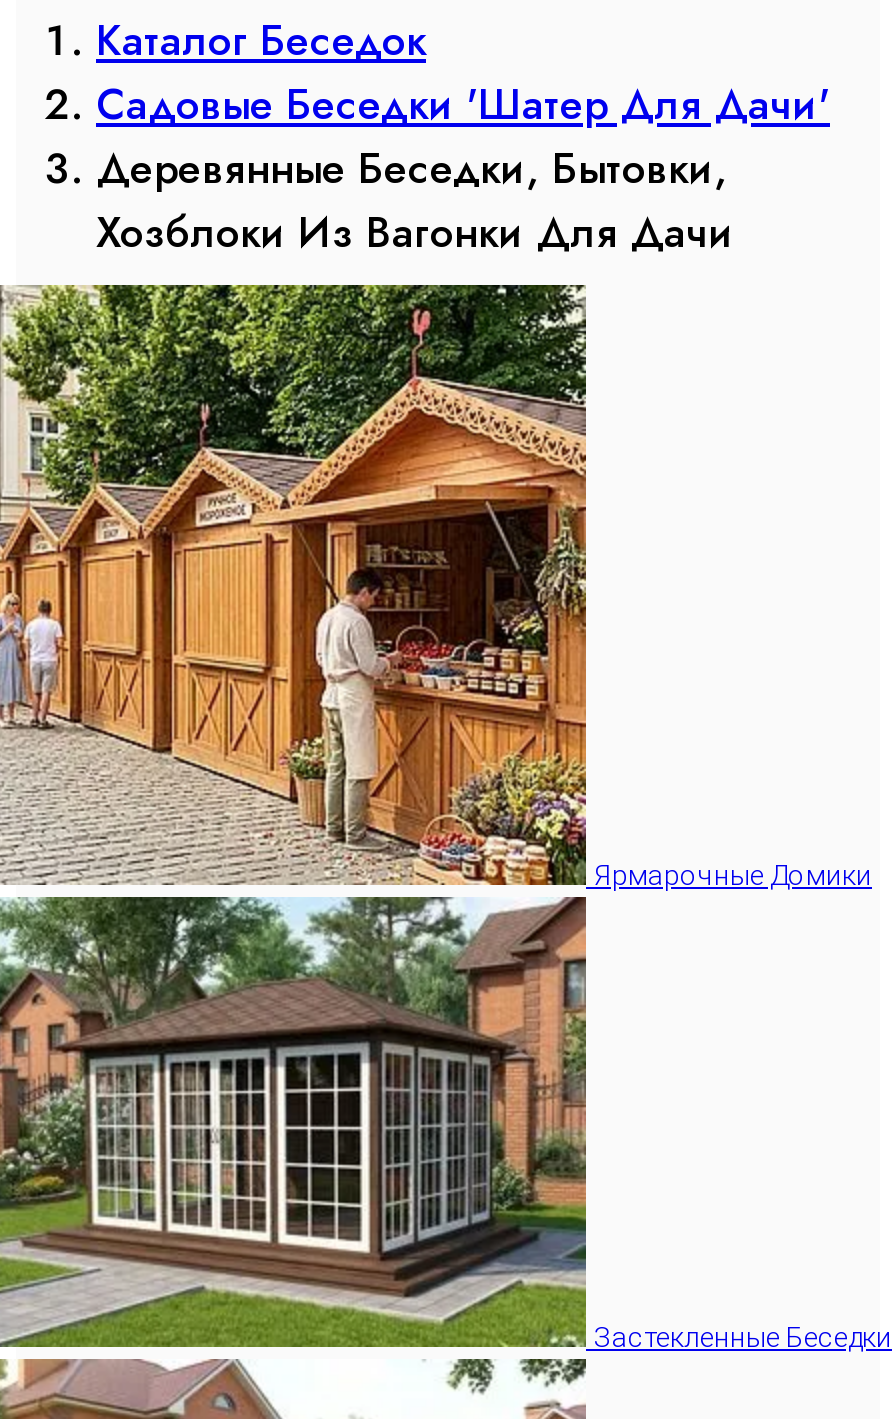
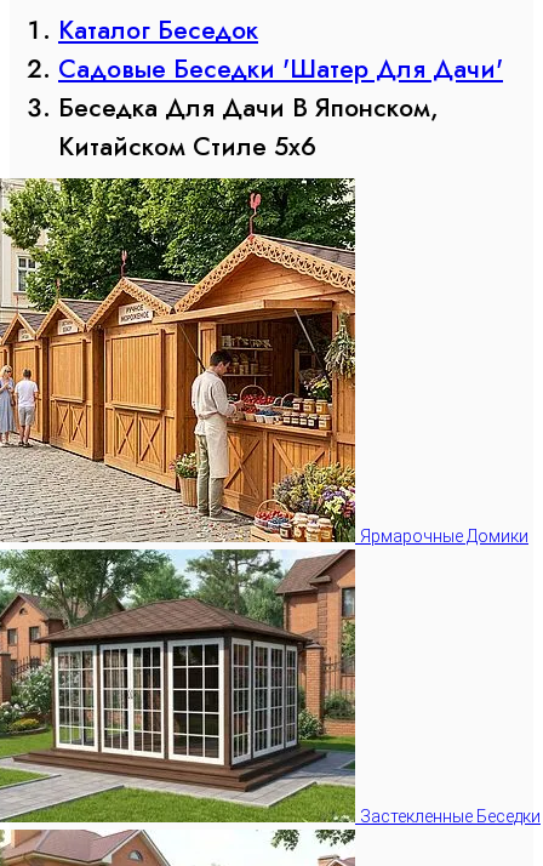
[96,139,734,263] Деревянные Беседки, Бытовки, | Хозблоки Из Вагонки Для Дачи -> [58,90,439,165] Беседка Для Дачи В Японском, | Китайском Стиле 5х6

